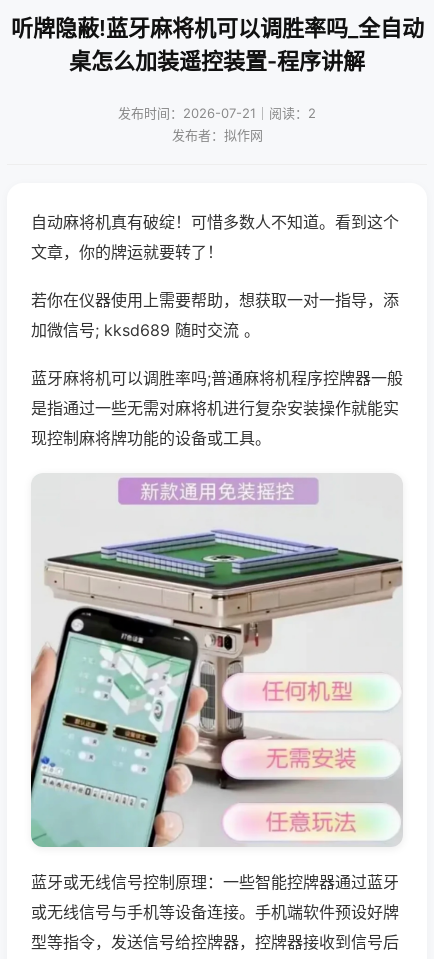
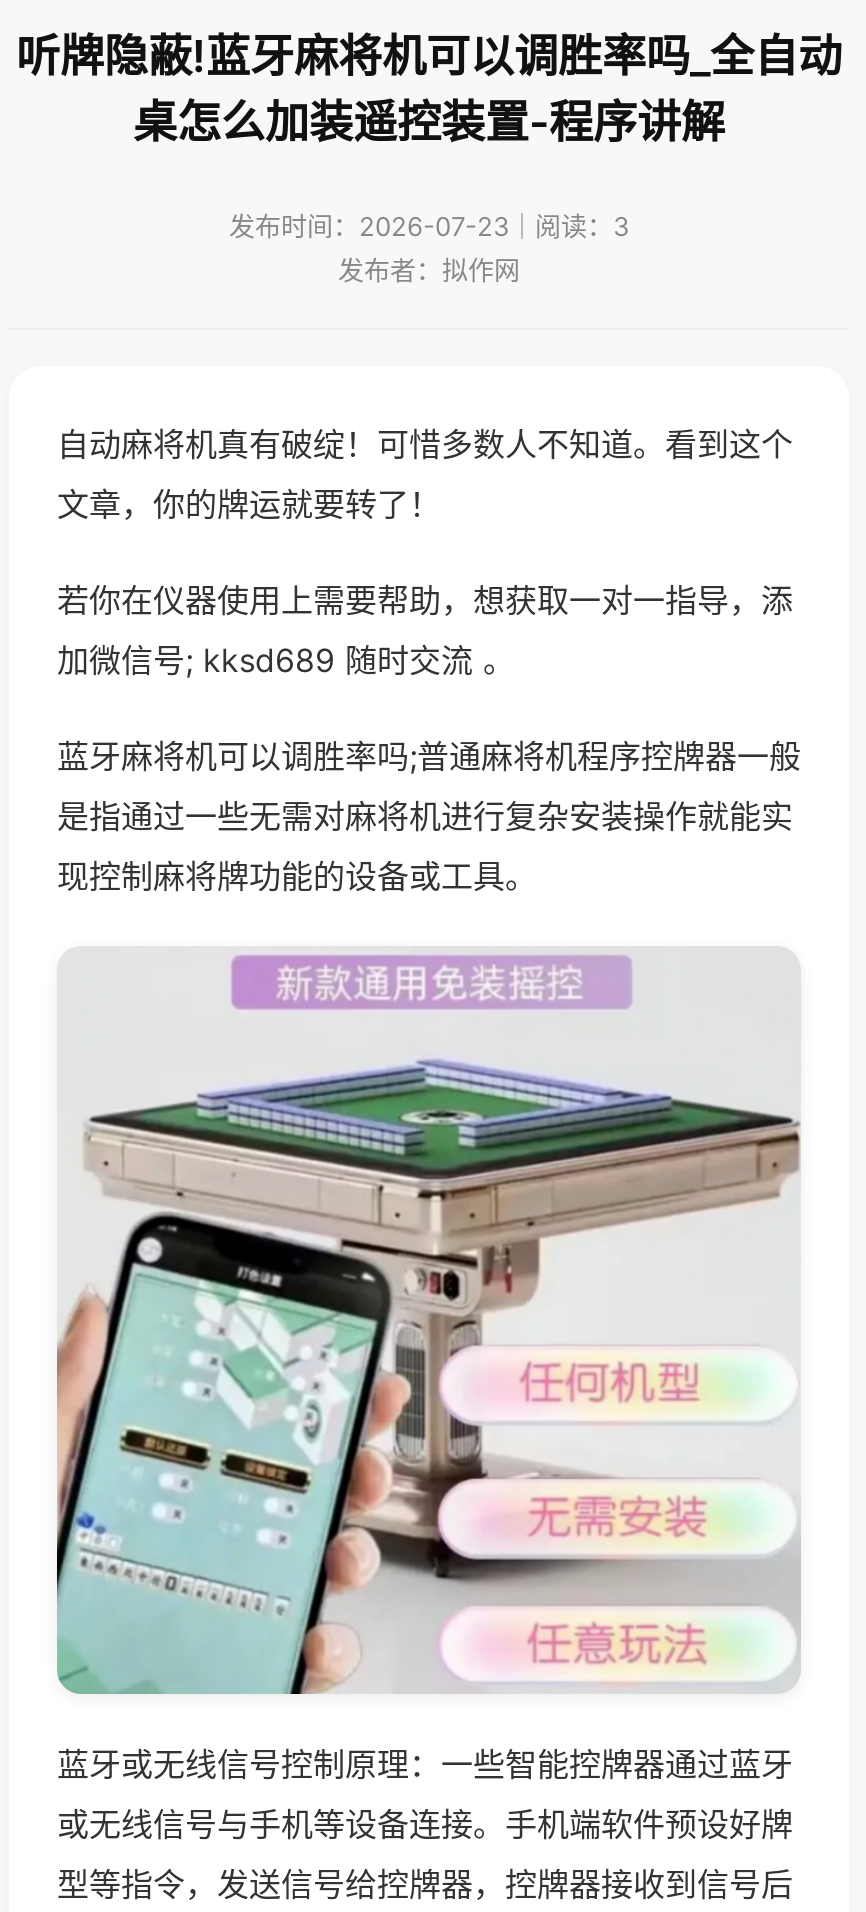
[118,105,316,121] 发布时间：2026-07-21｜阅读：2 -> [229,210,629,242] 发布时间：2026-07-23｜阅读：3

